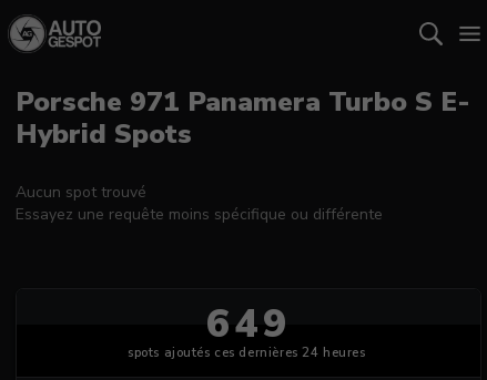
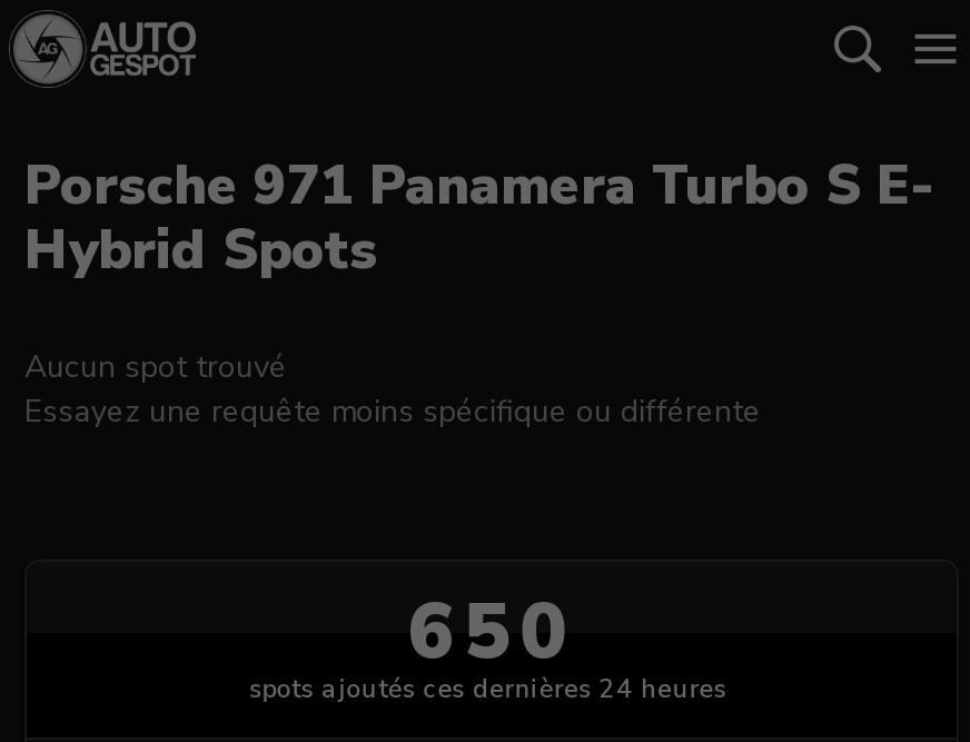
[206,298,291,351] 649 -> [407,580,576,685] 650

